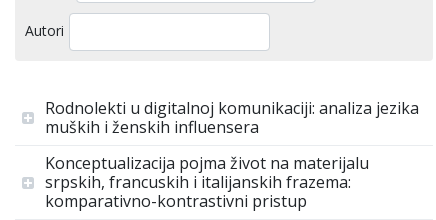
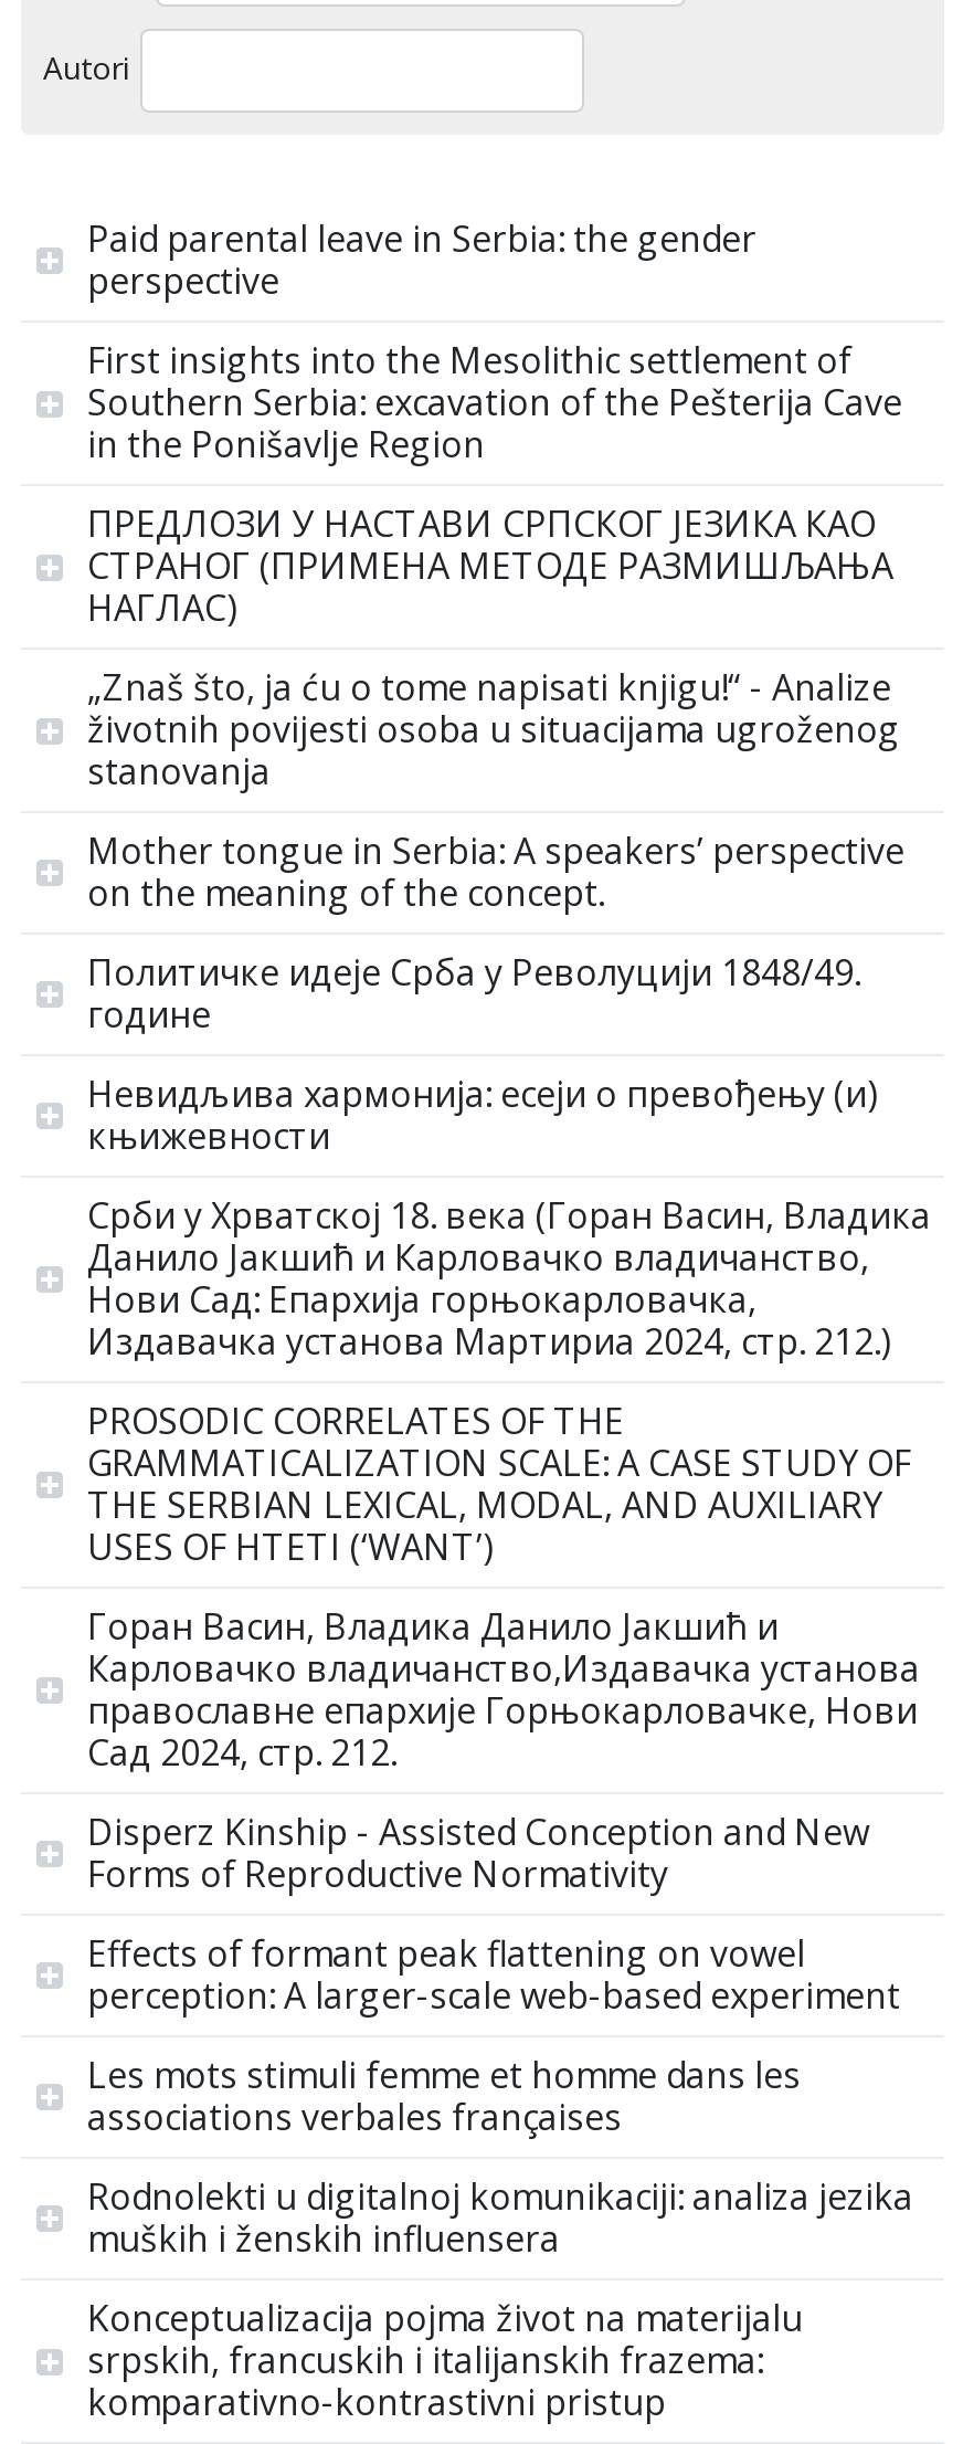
none -> [87,214,931,2141] Paid parental leave in Serbia: the gender | perspective | First insights into the Mesolithic settlement of | Southern Serbia: excavation of the Pešterija Cave | in the Ponišavlje Region | ПРЕДЛОЗИ У НАСТАВИ СРПСКОГ ЈЕЗИКА КАО | СТРАНОГ (ПРИМЕНА МЕТОДЕ РАЗМИШЉАЊА | НАГЛАС) | „Znaš što, ja ću o tome napisati knjigu!“ - Analize | životnih povijesti osoba u situacijama ugroženog | stanovanja | Mother tongue in Serbia: A speakers’ perspective | on the meaning of the concept. | Политичке идеје Срба у Револуцији 1848/49. | године | Невидљива хармонија: есеји о превођењу (и) | књижевности | Срби у Хрватској 18. века (Горан Васин, Владика | Данило Јакшић и Карловачко владичанство, | Нови Сад: Епархија горњокарловачка, | Издавачка установа Мартириа 2024, стр. 212.) | PROSODIC CORRELATES OF THE | GRAMMATICALIZATION SCALE: A CASE STUDY OF | THE SERBIAN LEXICAL, MODAL, AND AUXILIARY | USES OF HTETI (‘WANT’) | Горан Васин, Владика Данило Јакшић и | Карловачко владичанство,Издавачка установа | православне епархије Горњокарловачке, Нови | Сад 2024, стр. 212. | Disperz Kinship - Assisted Conception and New | Forms of Reproductive Normativity | Effects of formant peak flattening on vowel | perception: A larger-scale web-based experiment | Les mots stimuli femme et homme dans les | associations verbales françaises

